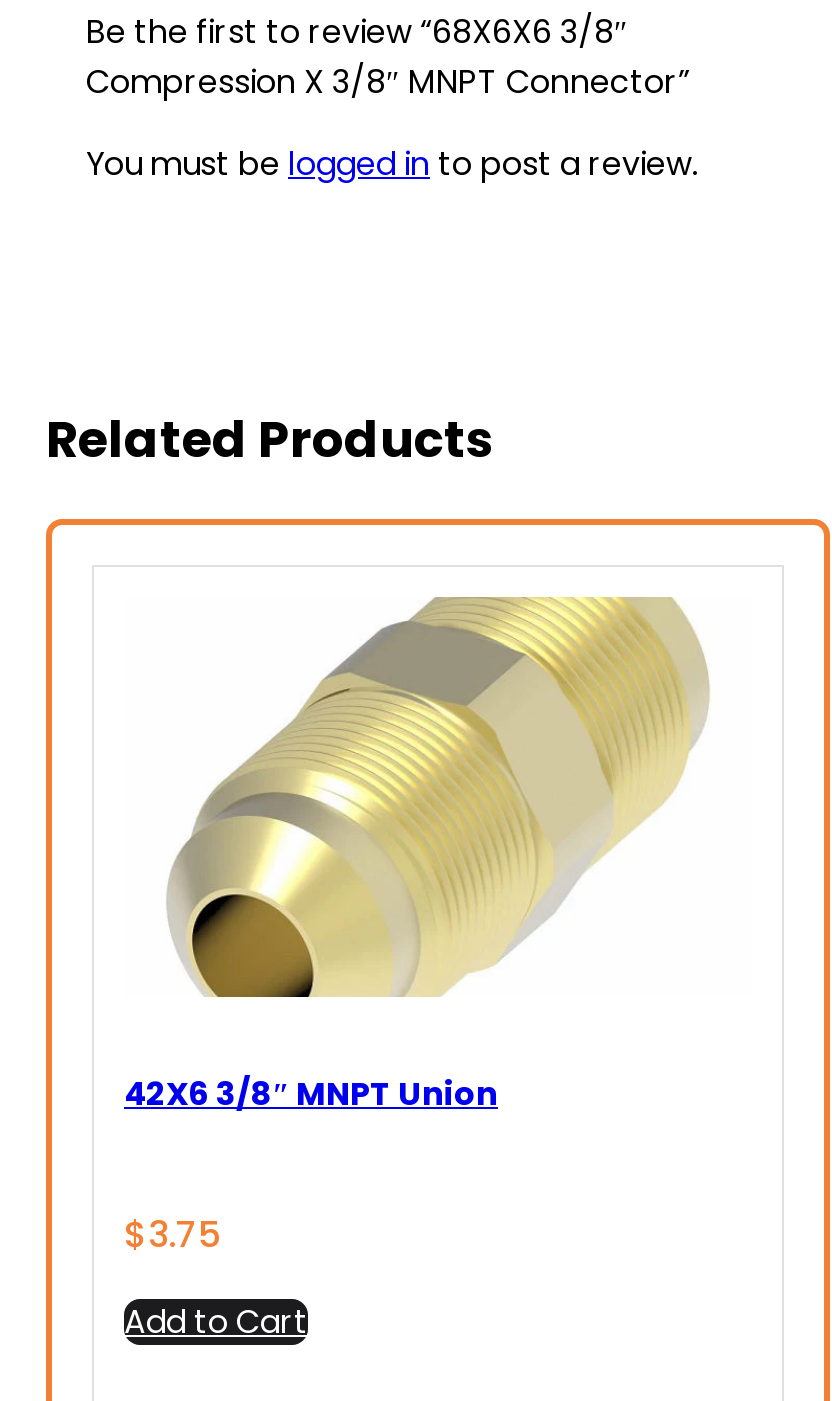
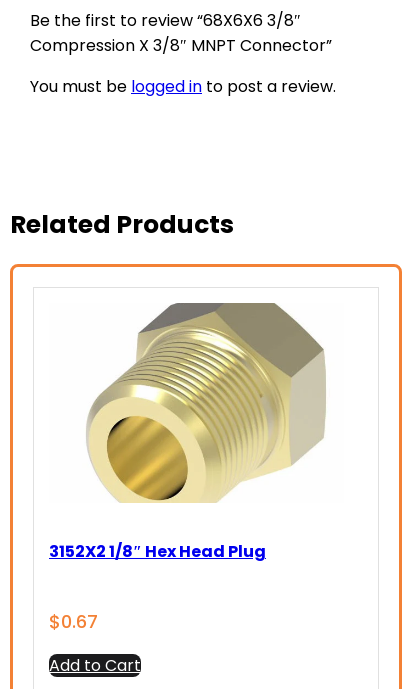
[124,595,710,1118] [image] | 42X6 3/8″ MNPT Union -> [49,302,341,563] [image] | 3152X2 1/8″ Hex Head Plug
[124,1210,222,1260] $3.75 -> [49,609,98,634] $0.67

